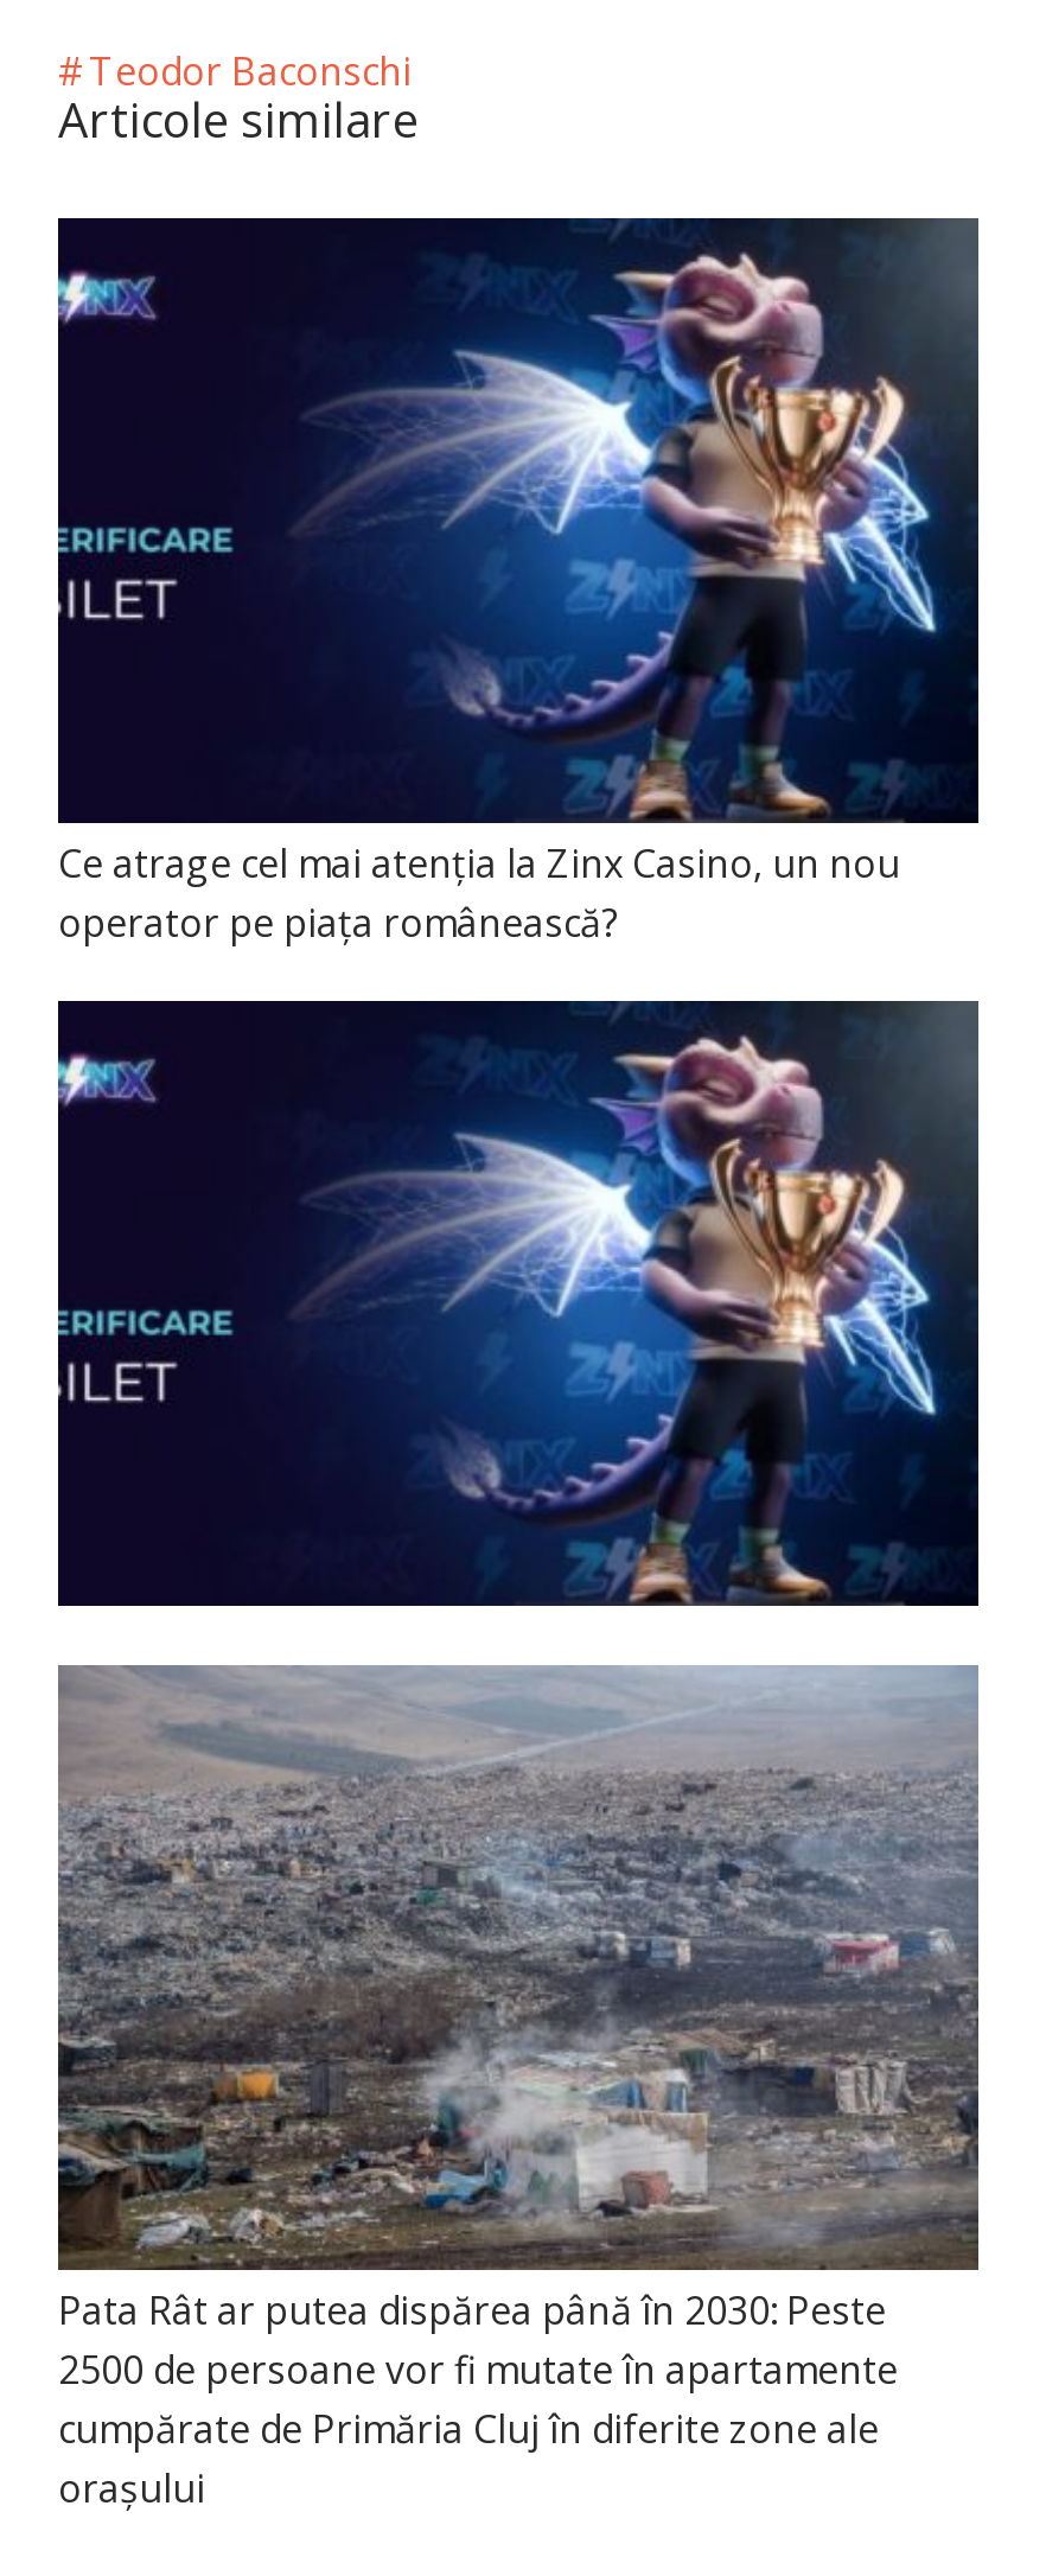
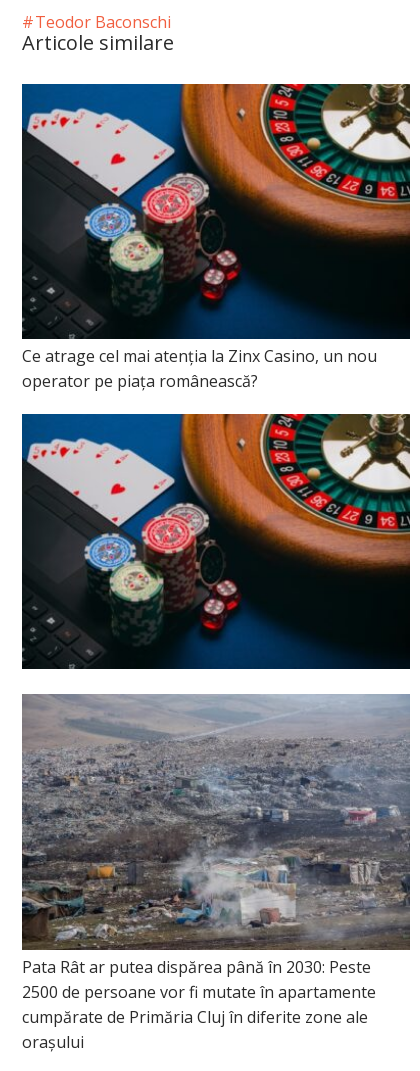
[56,216,981,823] [image] -> [21,83,411,339] [image]
[56,999,981,1606] [image] -> [21,413,411,669] [image]

